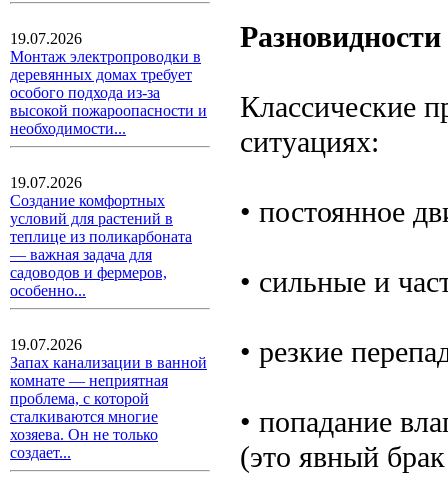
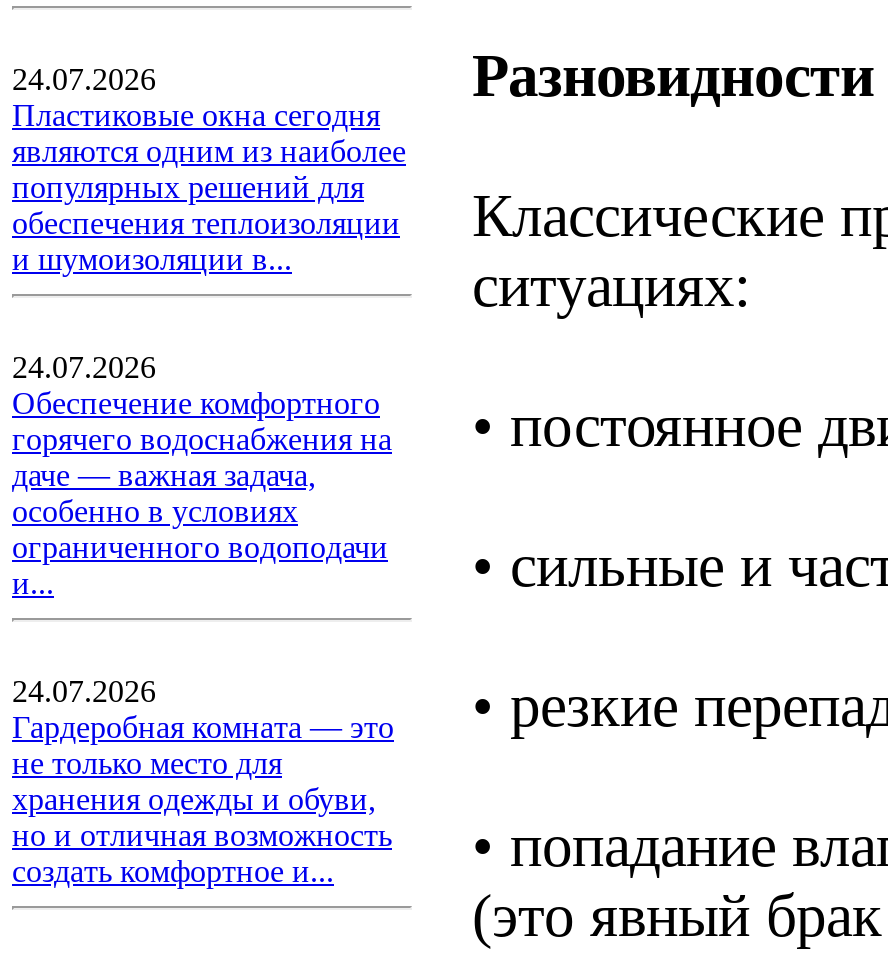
[10,30,207,137] 19.07.2026 | Монтаж электропроводки в | деревянных домах требует | особого подхода из-за | высокой пожароопасности и | необходимости... -> [12,62,406,276] 24.07.2026 | Пластиковые окна сегодня | являются одним из наиболее | популярных решений для | обеспечения теплоизоляции | и шумоизоляции в...
[10,174,192,299] 19.07.2026 | Создание комфортных | условий для растений в | теплице из поликарбоната | — важная задача для | садоводов и фермеров, | особенно... -> [12,350,392,600] 24.07.2026 | Обеспечение комфортного | горячего водоснабжения на | даче — важная задача, | особенно в условиях | ограниченного водоподачи | и...
[10,336,207,461] 19.07.2026 | Запах канализации в ванной | комнате — неприятная | проблема, с которой | сталкиваются многие | хозяева. Он не только | создает... -> [12,674,394,888] 24.07.2026 | Гардеробная комната — это | не только место для | хранения одежды и обуви, | но и отличная возможность | создать комфортное и...

